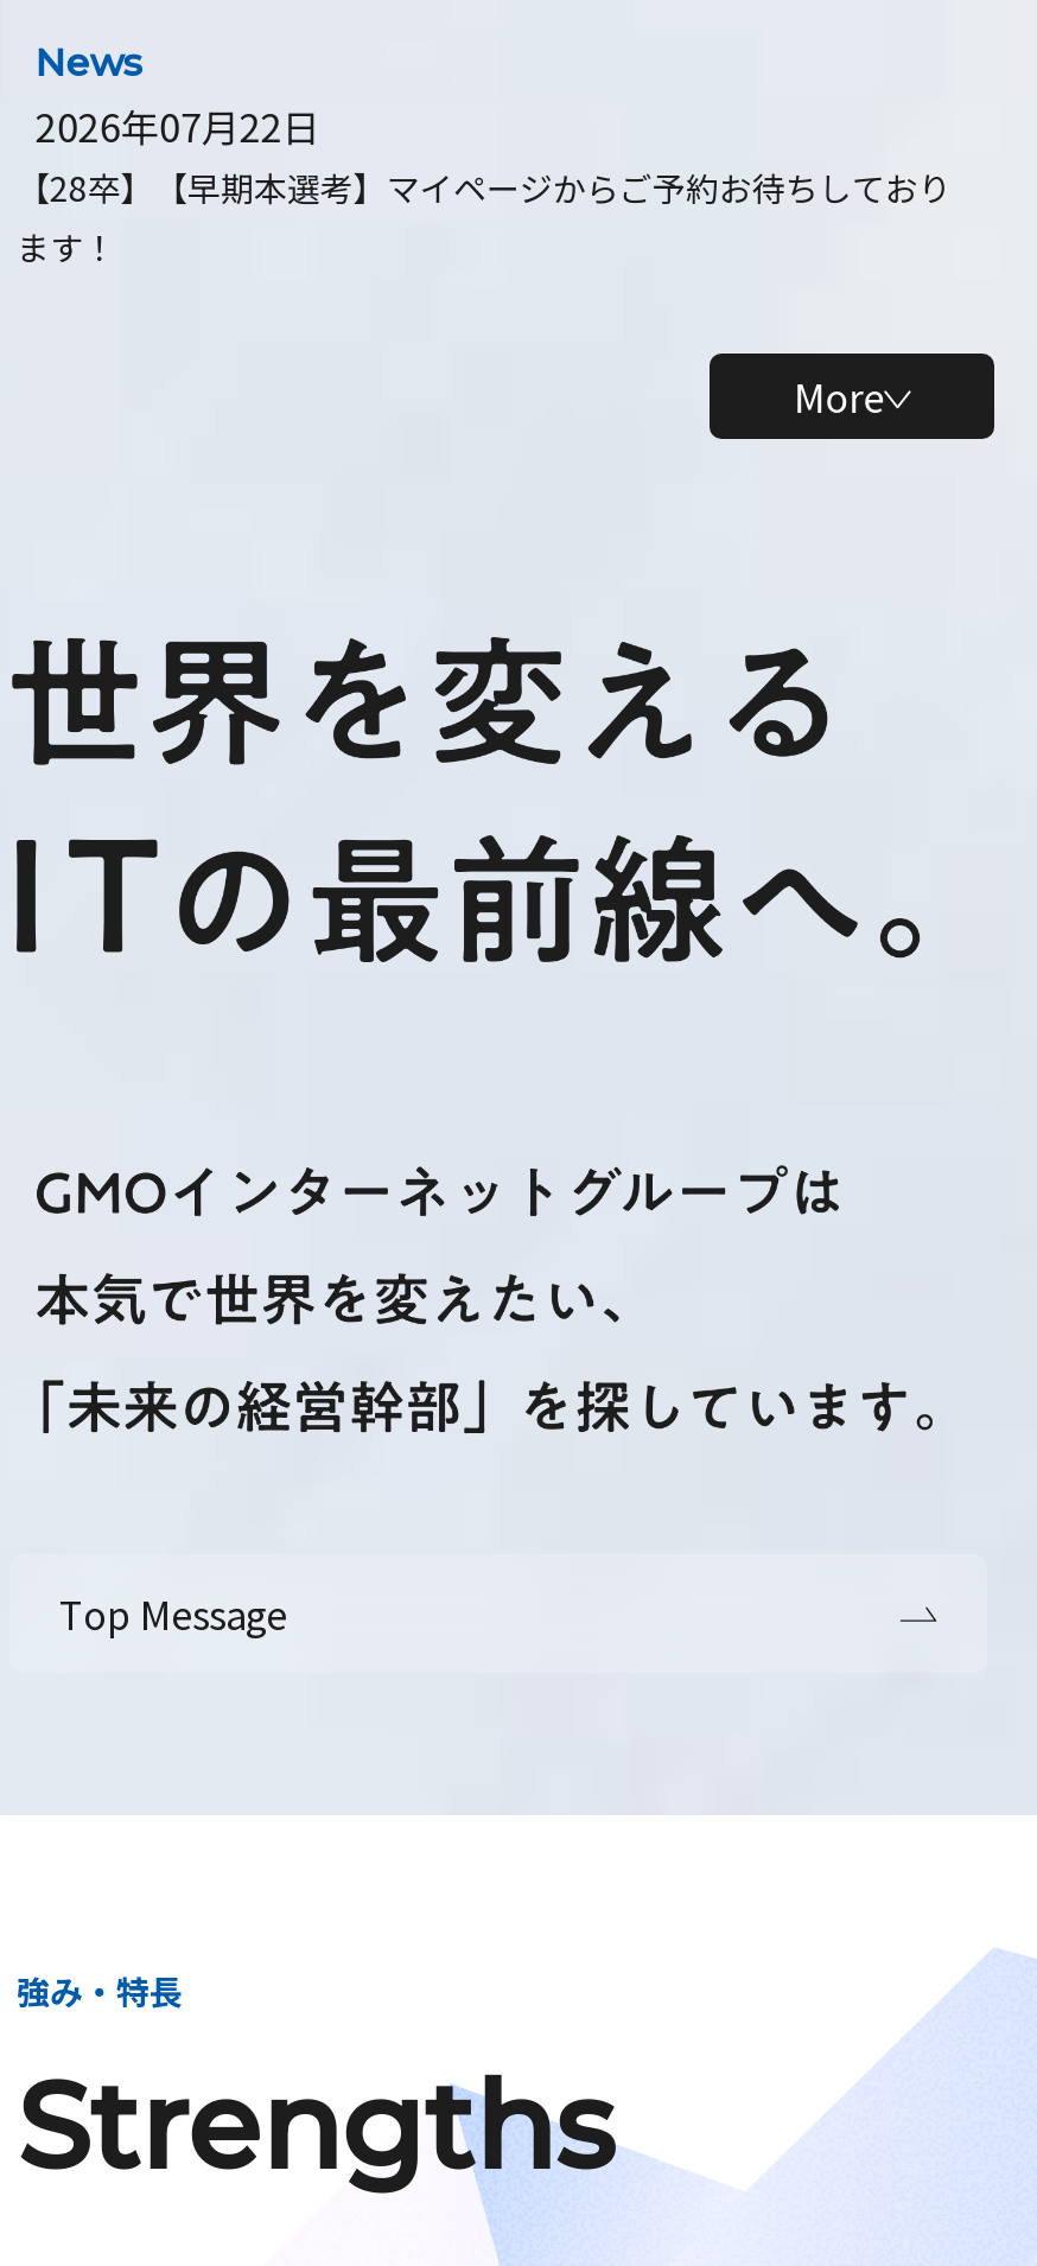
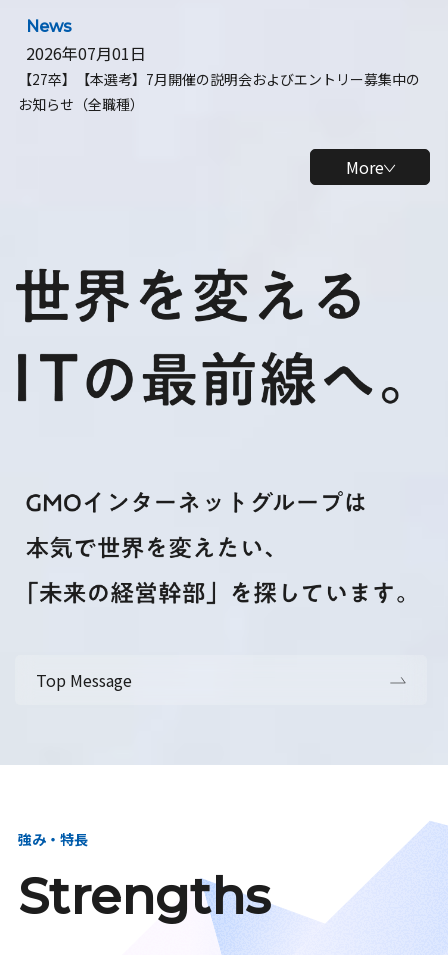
[16,97,951,270] 2026年07月22日 | 【28卒】【早期本選考】マイページからご予約お待ちしており | ます！ -> [18,41,420,114] 2026年07月01日 | 【27卒】【本選考】7月開催の説明会およびエントリー募集中の | お知らせ（全職種）

